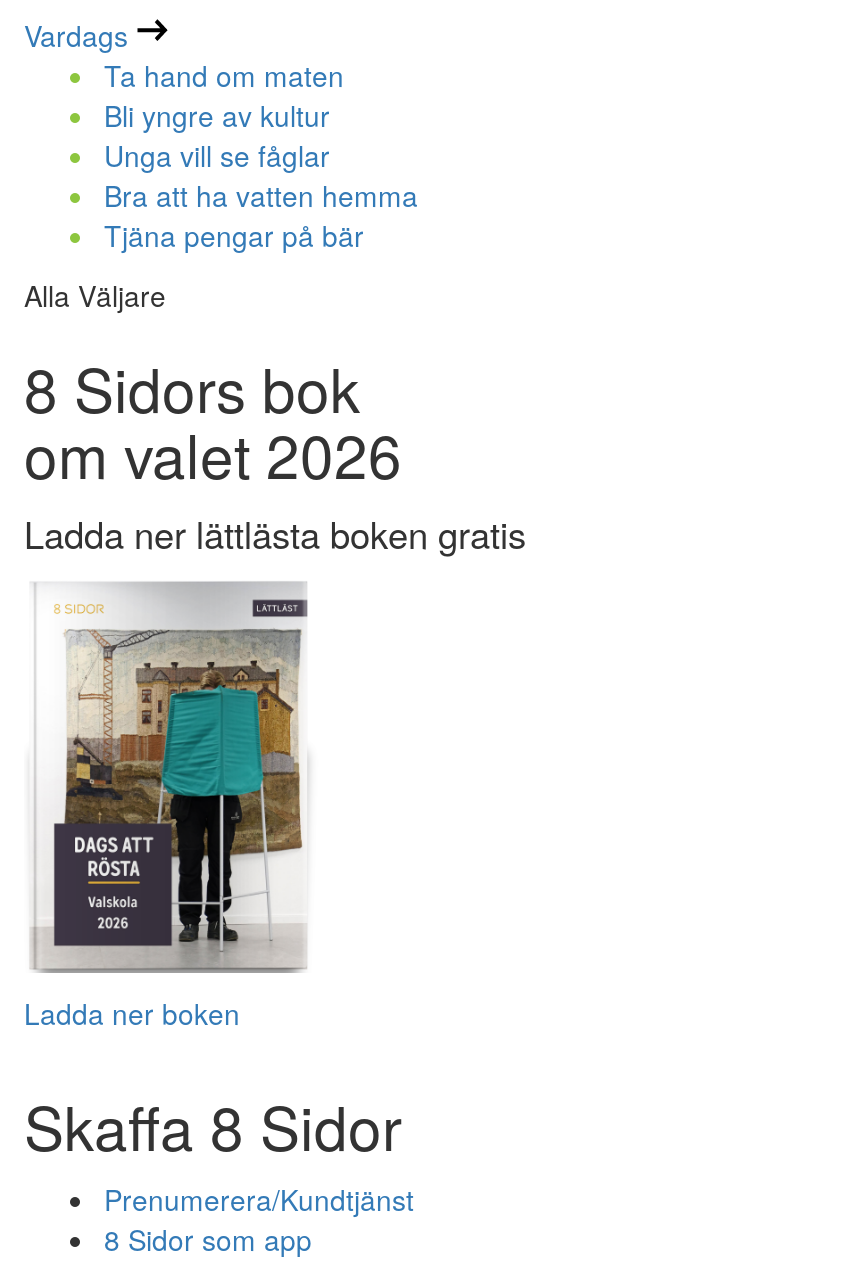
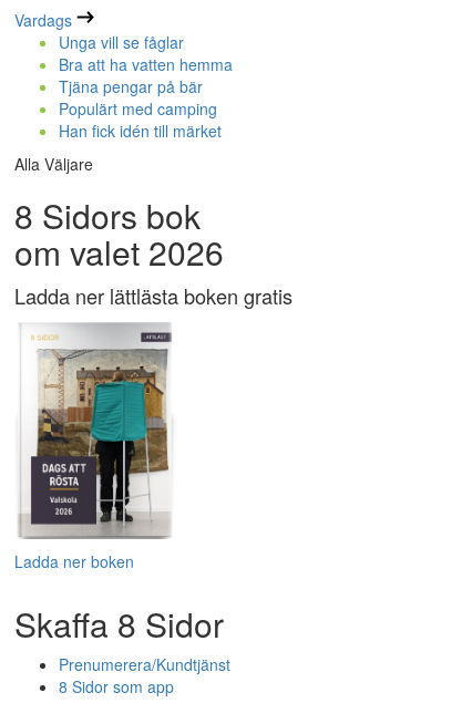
[104,55,344,135] Ta hand om maten | Bli yngre av kultur -> none
moved [104,135,418,255] -> [59,31,233,97]: Unga vill se fåglar | Bra att ha vatten hemma | Tjäna pengar på bär
none -> [59,97,222,142] Populärt med camping | Han fick idén till märket

